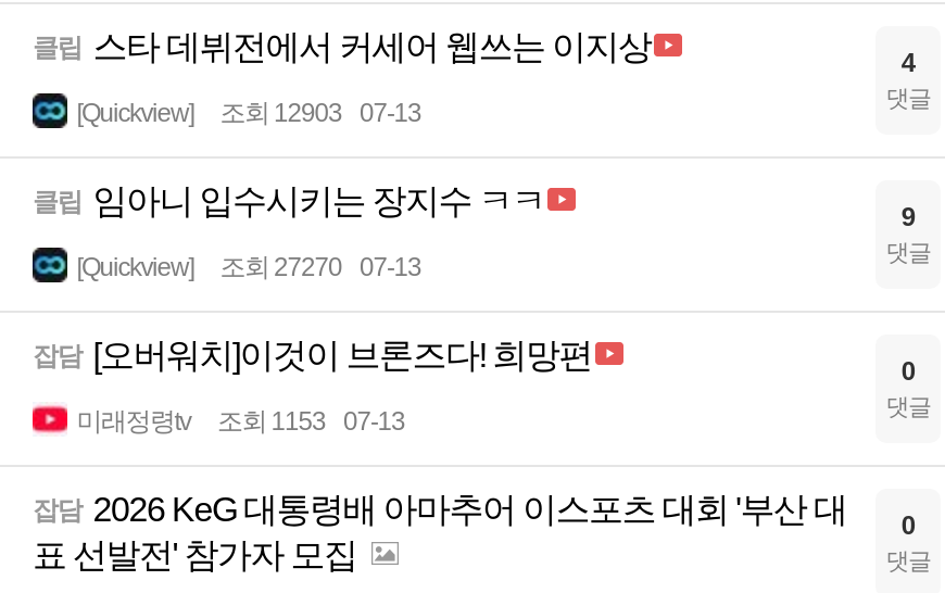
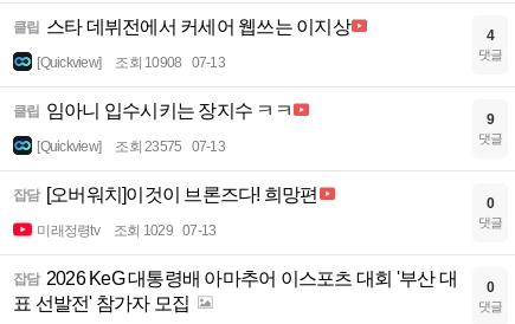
[76,98,421,128] [Quickview] 조회 12903 07-13 -> [37,54,225,71] [Quickview] 조회 10908 07-13
[76,252,421,282] [Quickview] 조회 27270 07-13 -> [37,138,225,155] [Quickview] 조회 23575 07-13
[217,406,405,437] 조회 1153 07-13 -> [114,222,216,239] 조회 1029 07-13

